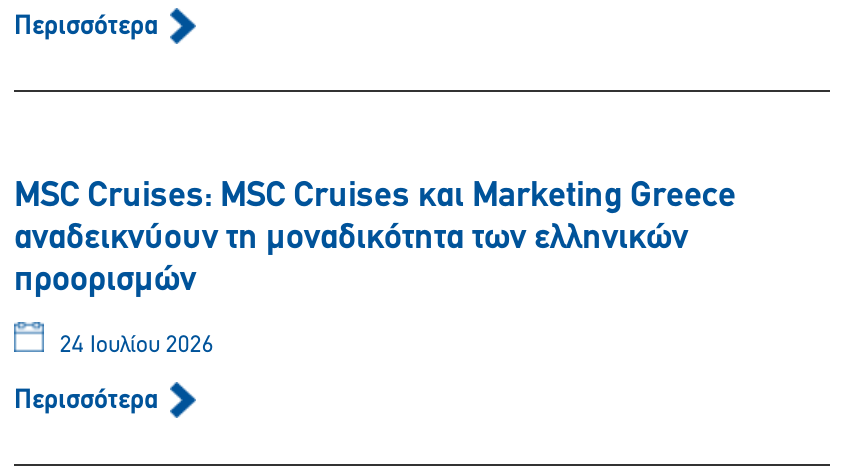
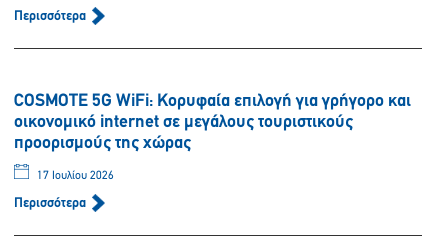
[14,177,736,299] MSC Cruises: MSC Cruises και Marketing Greece | αναδεικνύουν τη μοναδικότητα των ελληνικών | προορισμών -> [14,91,411,152] COSMOTE 5G WiFi: Κορυφαία επιλογή για γρήγορο και | οικονομικό internet σε μεγάλους τουριστικούς | προορισμούς της χώρας
[54,333,214,357] 24 Ιουλίου 2026 -> [34,169,114,181] 17 Ιουλίου 2026

